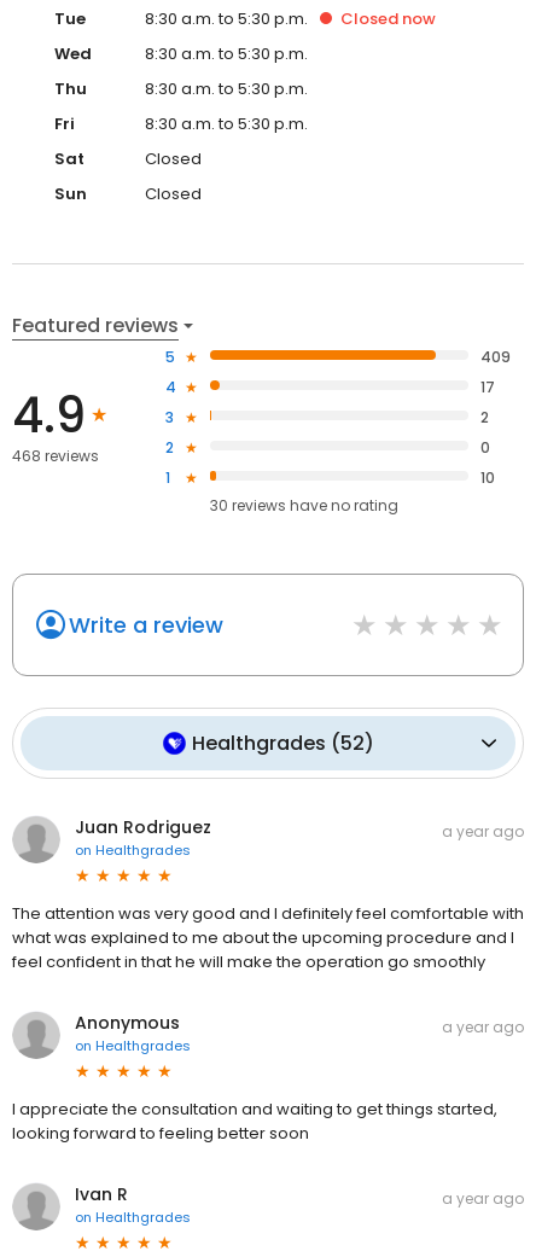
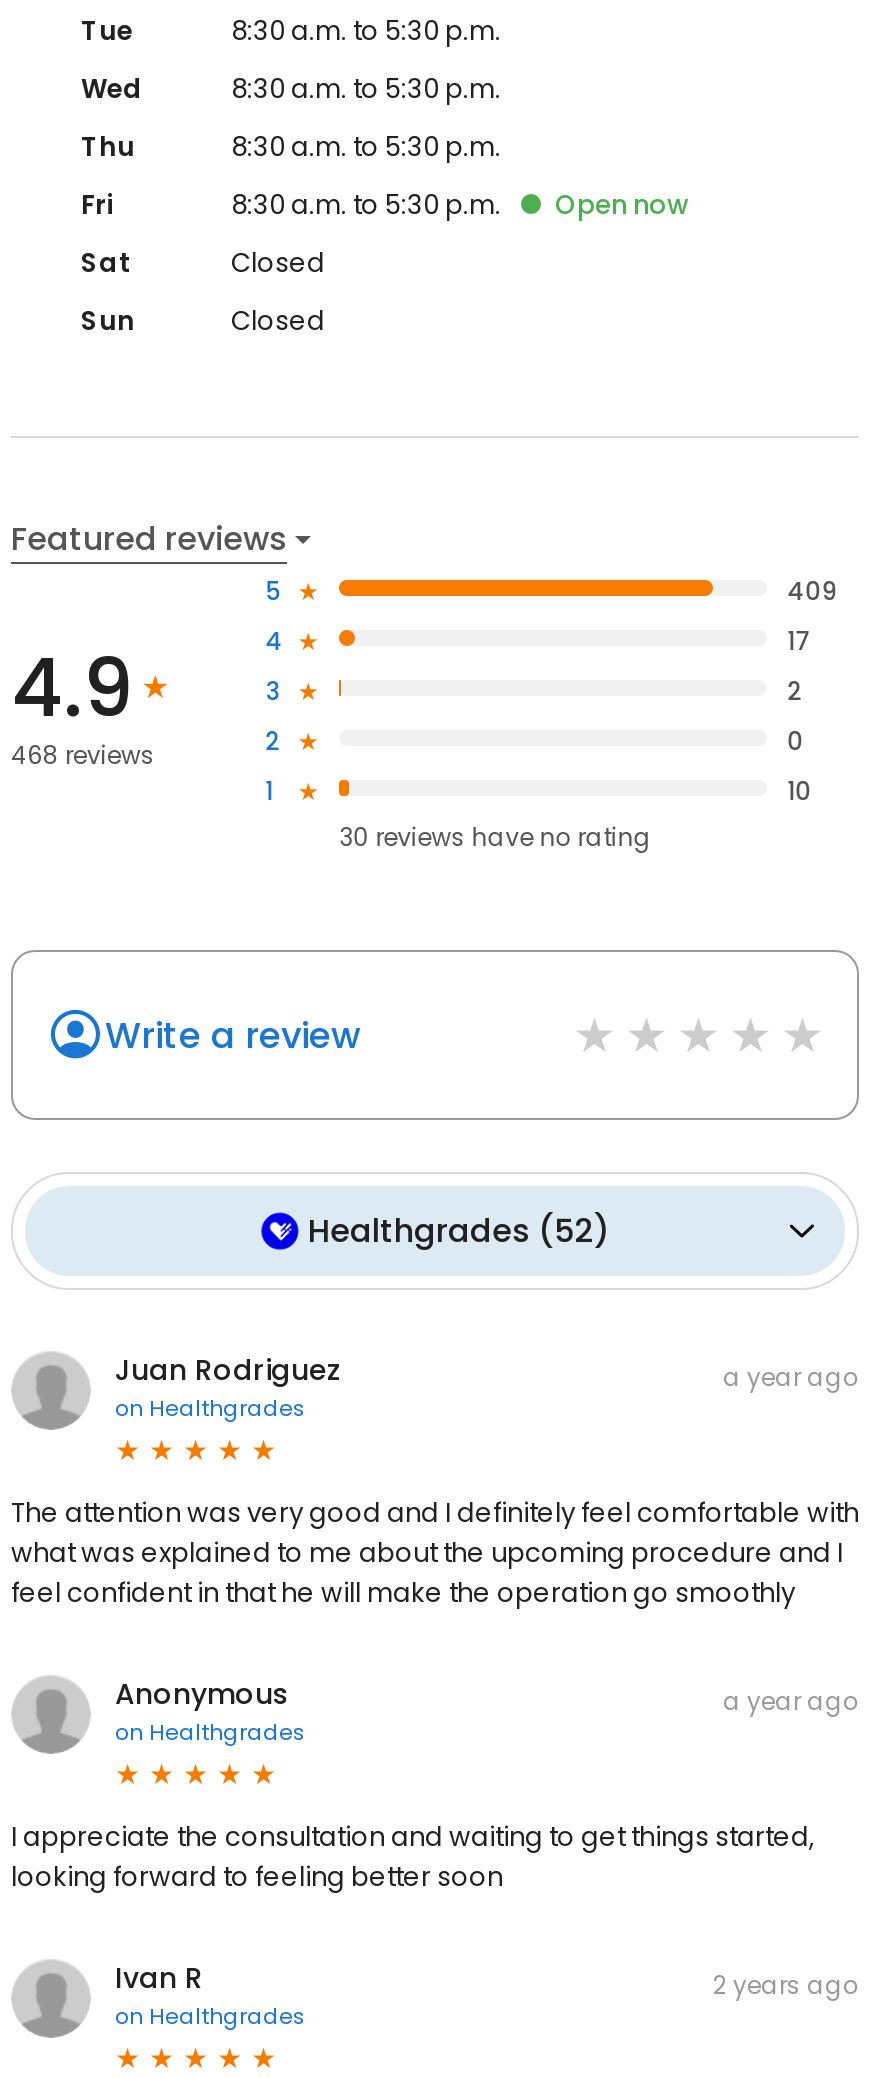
[340,7,436,30] Closed now -> none
none -> [555,186,689,224] Open now
[442,1188,524,1209] a year ago -> [713,1968,859,2002] 2 years ago

